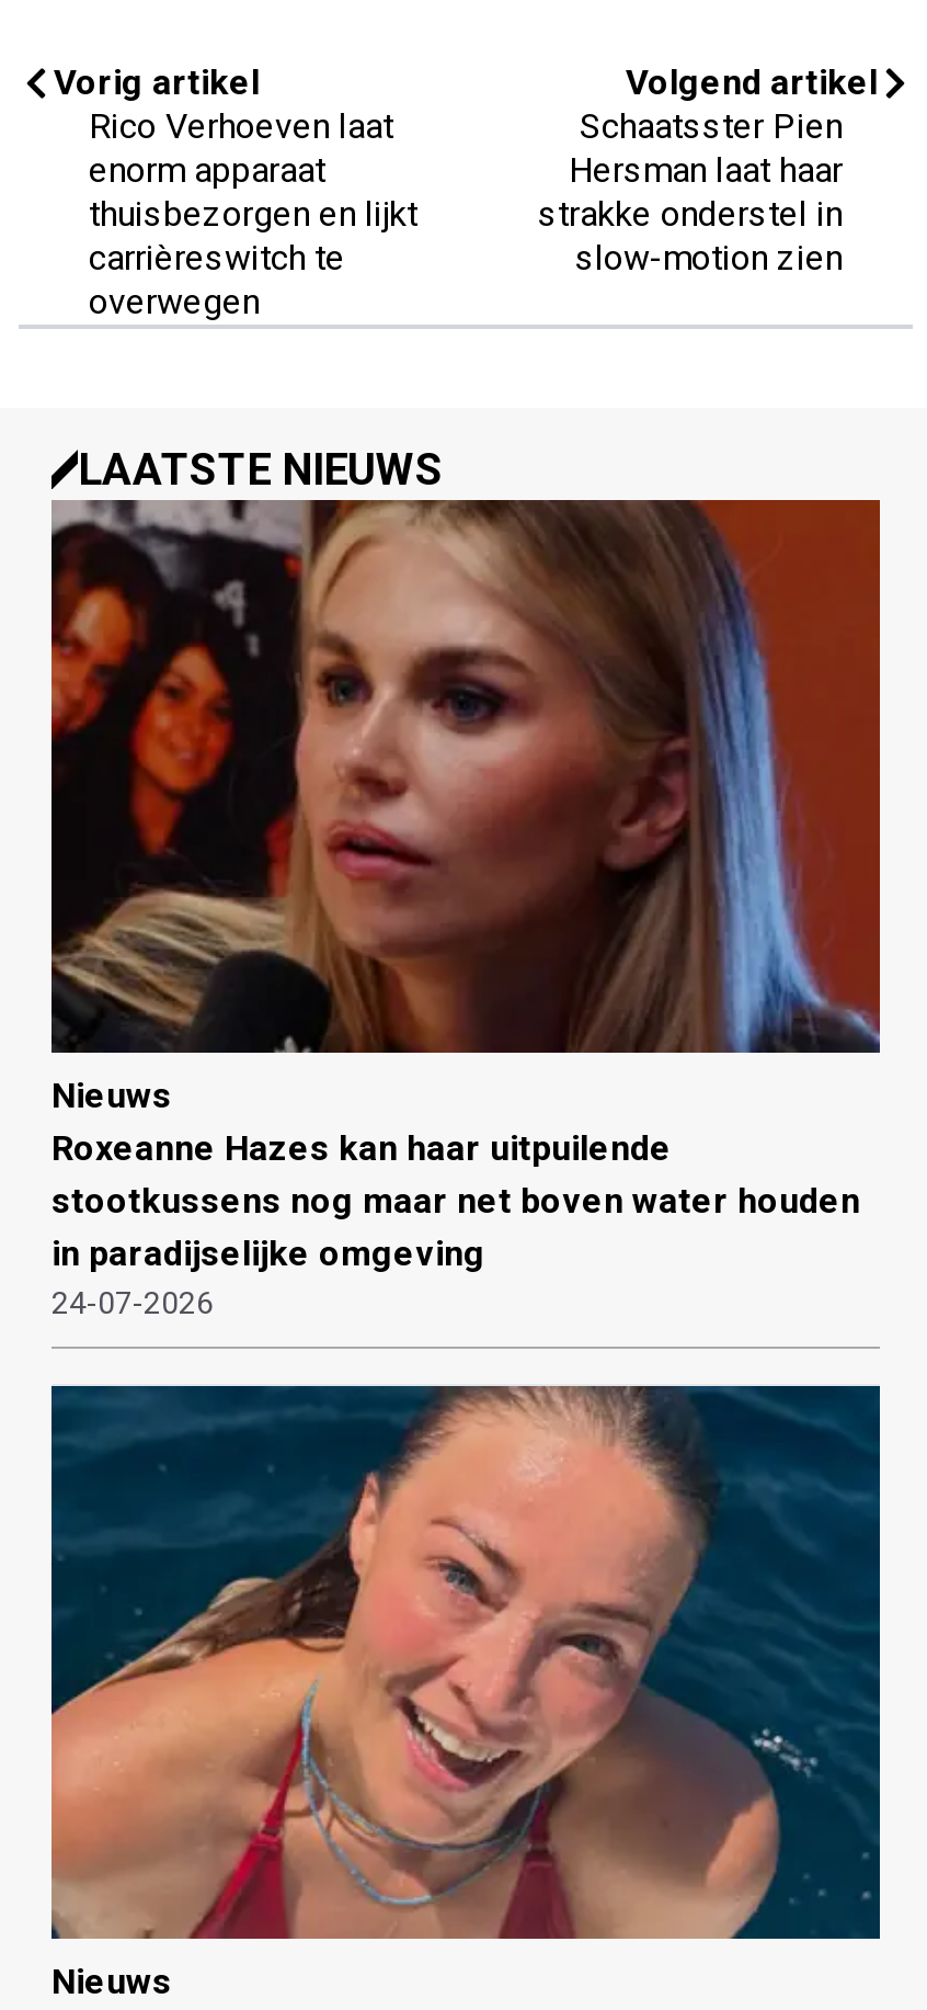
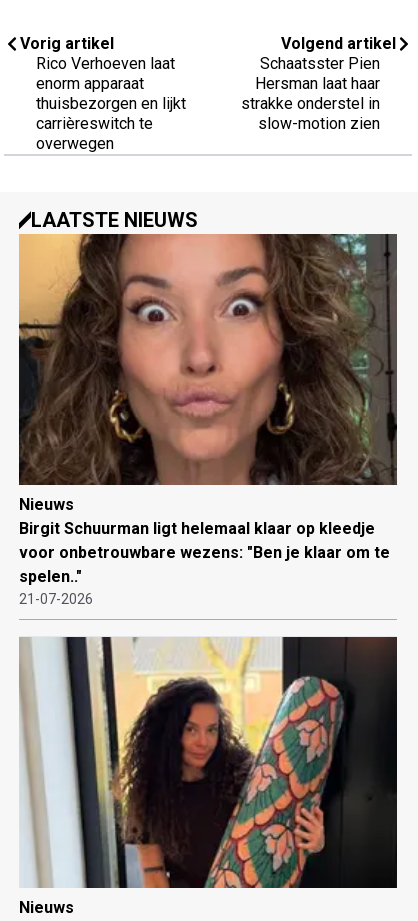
[49,470,882,1320] [image] | Roxeanne Hazes kan haar uitpuilende | stootkussens nog maar net boven water houden | in paradijselijke omgeving | 24-07-2026 -> [18,233,398,607] [image] | Birgit Schuurman ligt helemaal klaar op kleedje | voor onbetrouwbare wezens: "Ben je klaar om te | spelen.." | 21-07-2026
[49,1383,880,1942] [image] -> [19,636,397,889] [image]

